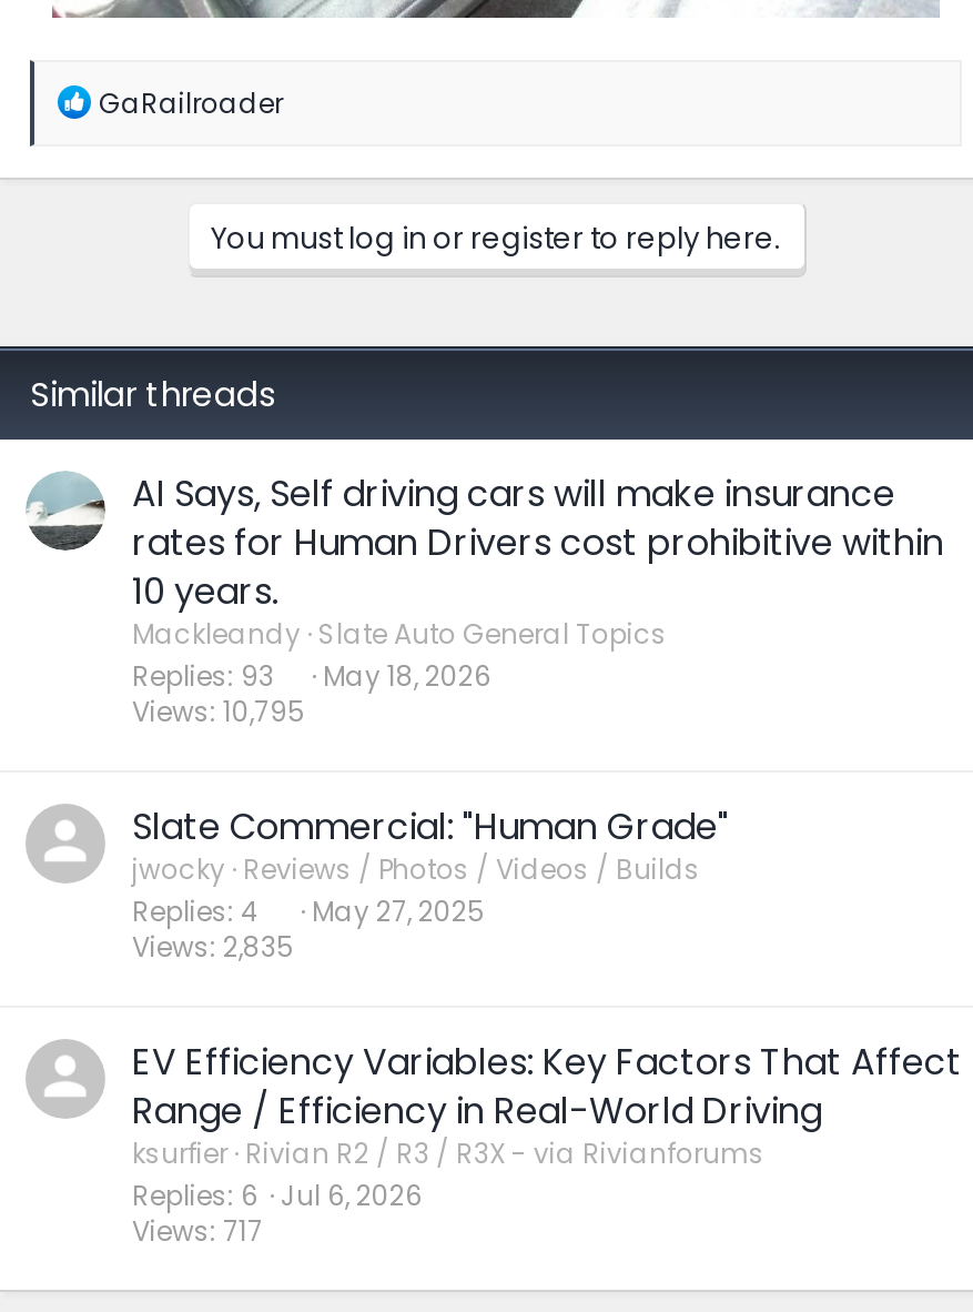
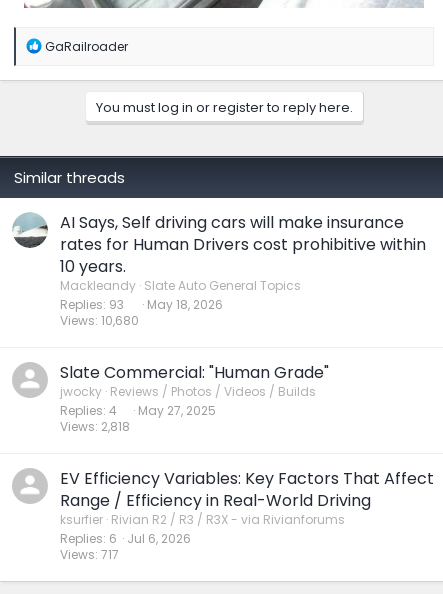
[132,692,305,730] Views 10,795 -> [60,312,139,329] Views 10,680
[132,928,294,965] Views 2,835 -> [60,418,130,435] Views 2,818

